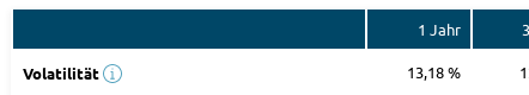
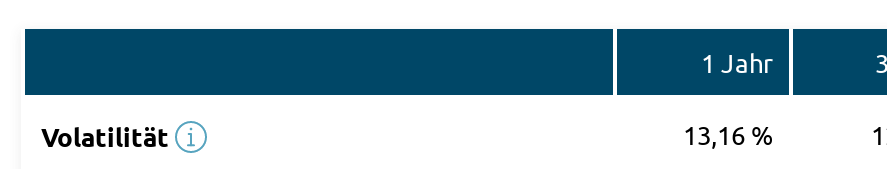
[407,62,461,82] 13,18 % -> [683,117,773,151] 13,16 %

